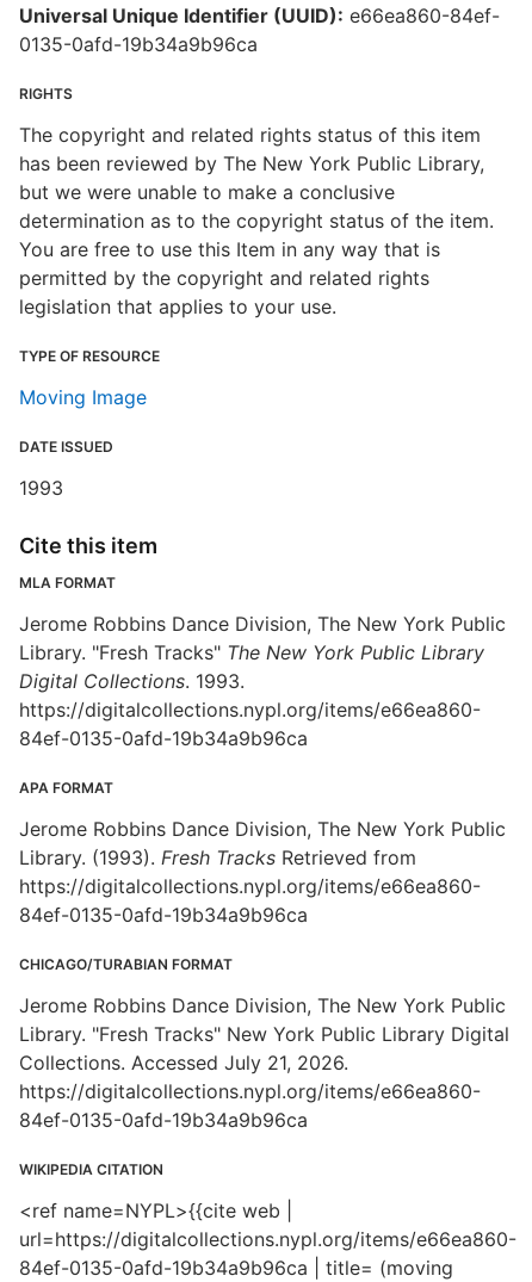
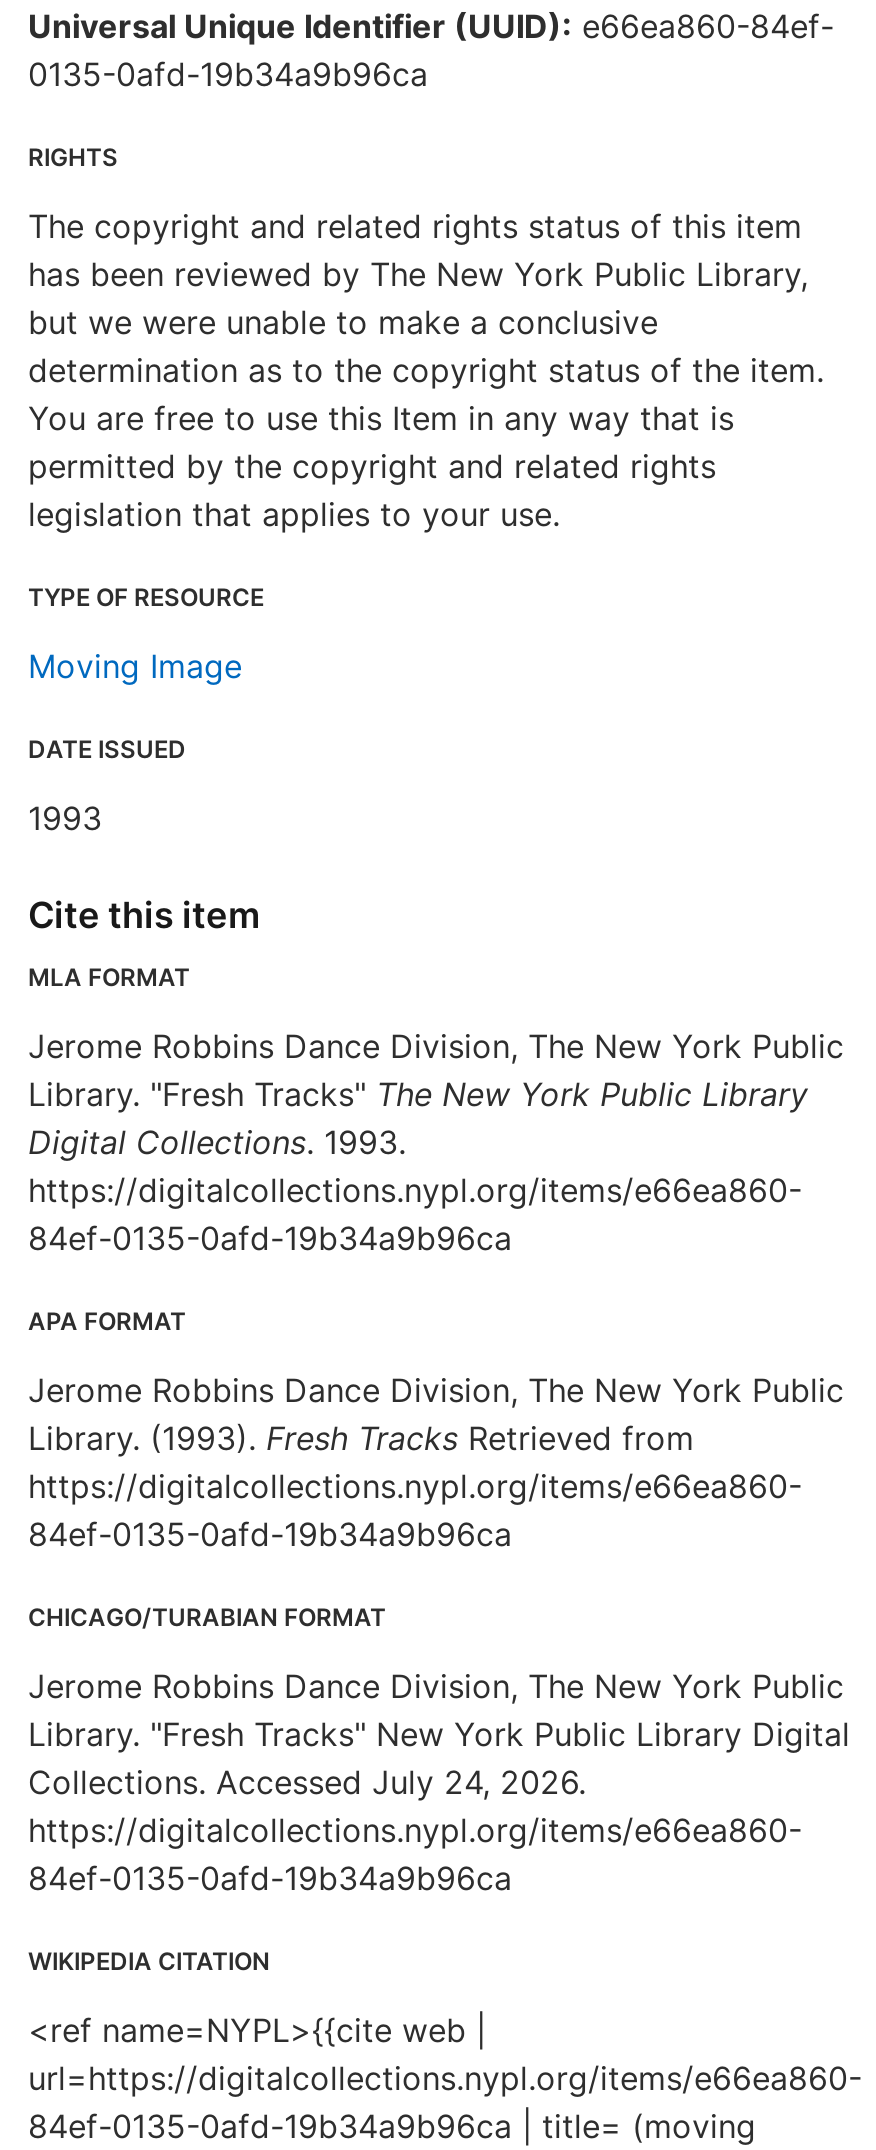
[19,1051,348,1074] Collections. Accessed July 21, 2026. -> [28,1762,586,1802] Collections. Accessed July 24, 2026.

